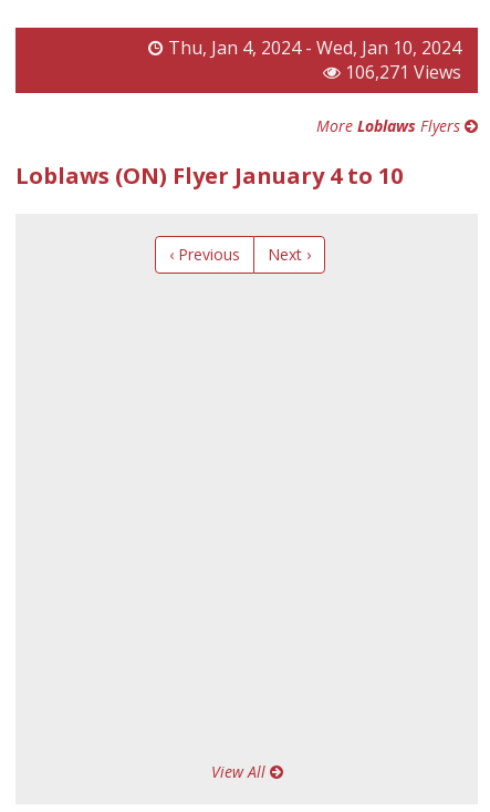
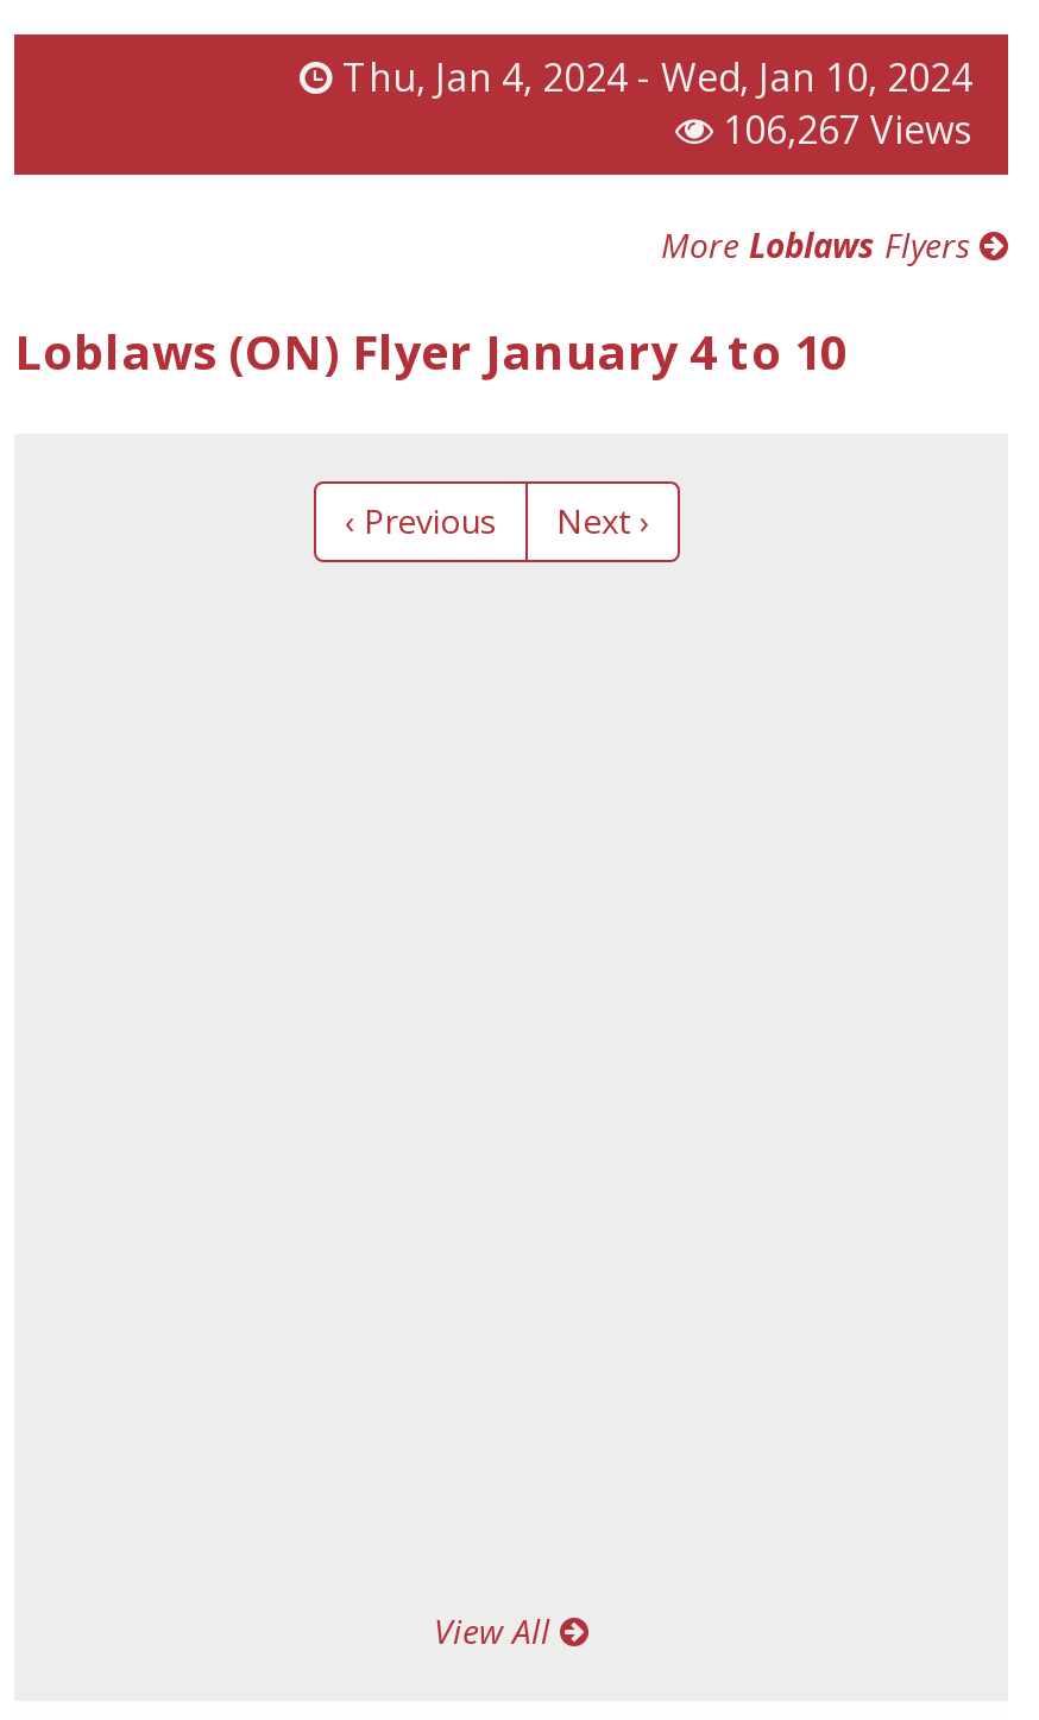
[345,60,461,84] 106,271 Views -> [723,103,972,156] 106,267 Views

